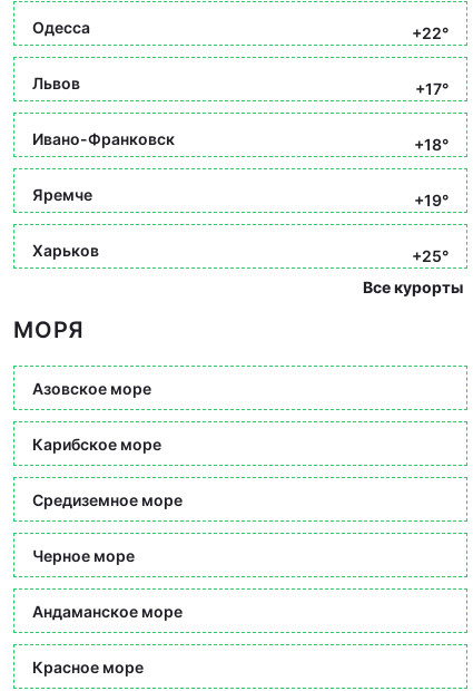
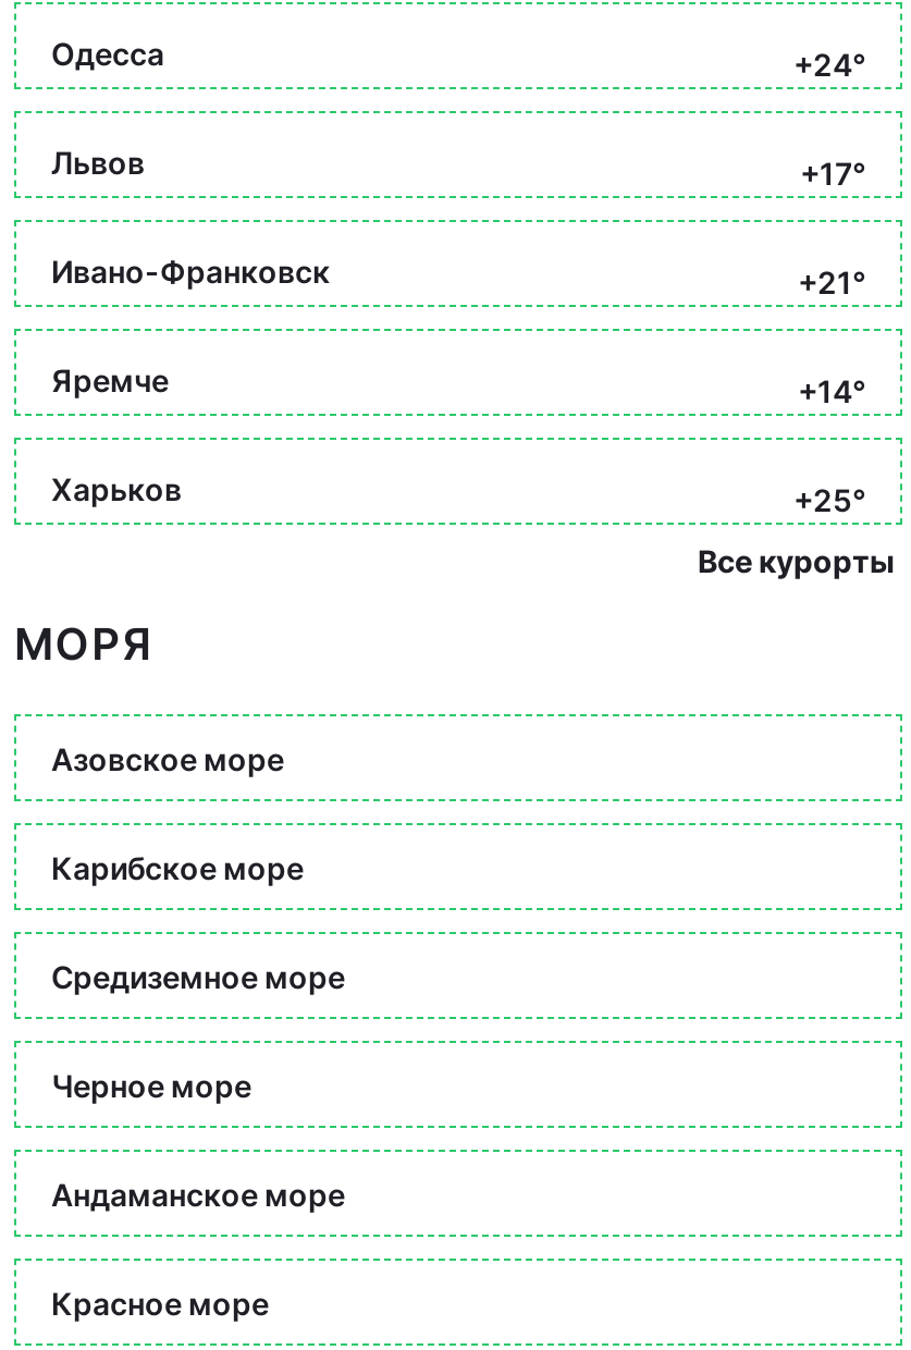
[412,23,449,42] +22° -> [793,46,865,83] +24°
[414,135,449,154] +18° -> [798,263,865,300] +21°
[414,191,449,210] +19° -> [798,372,865,409] +14°

